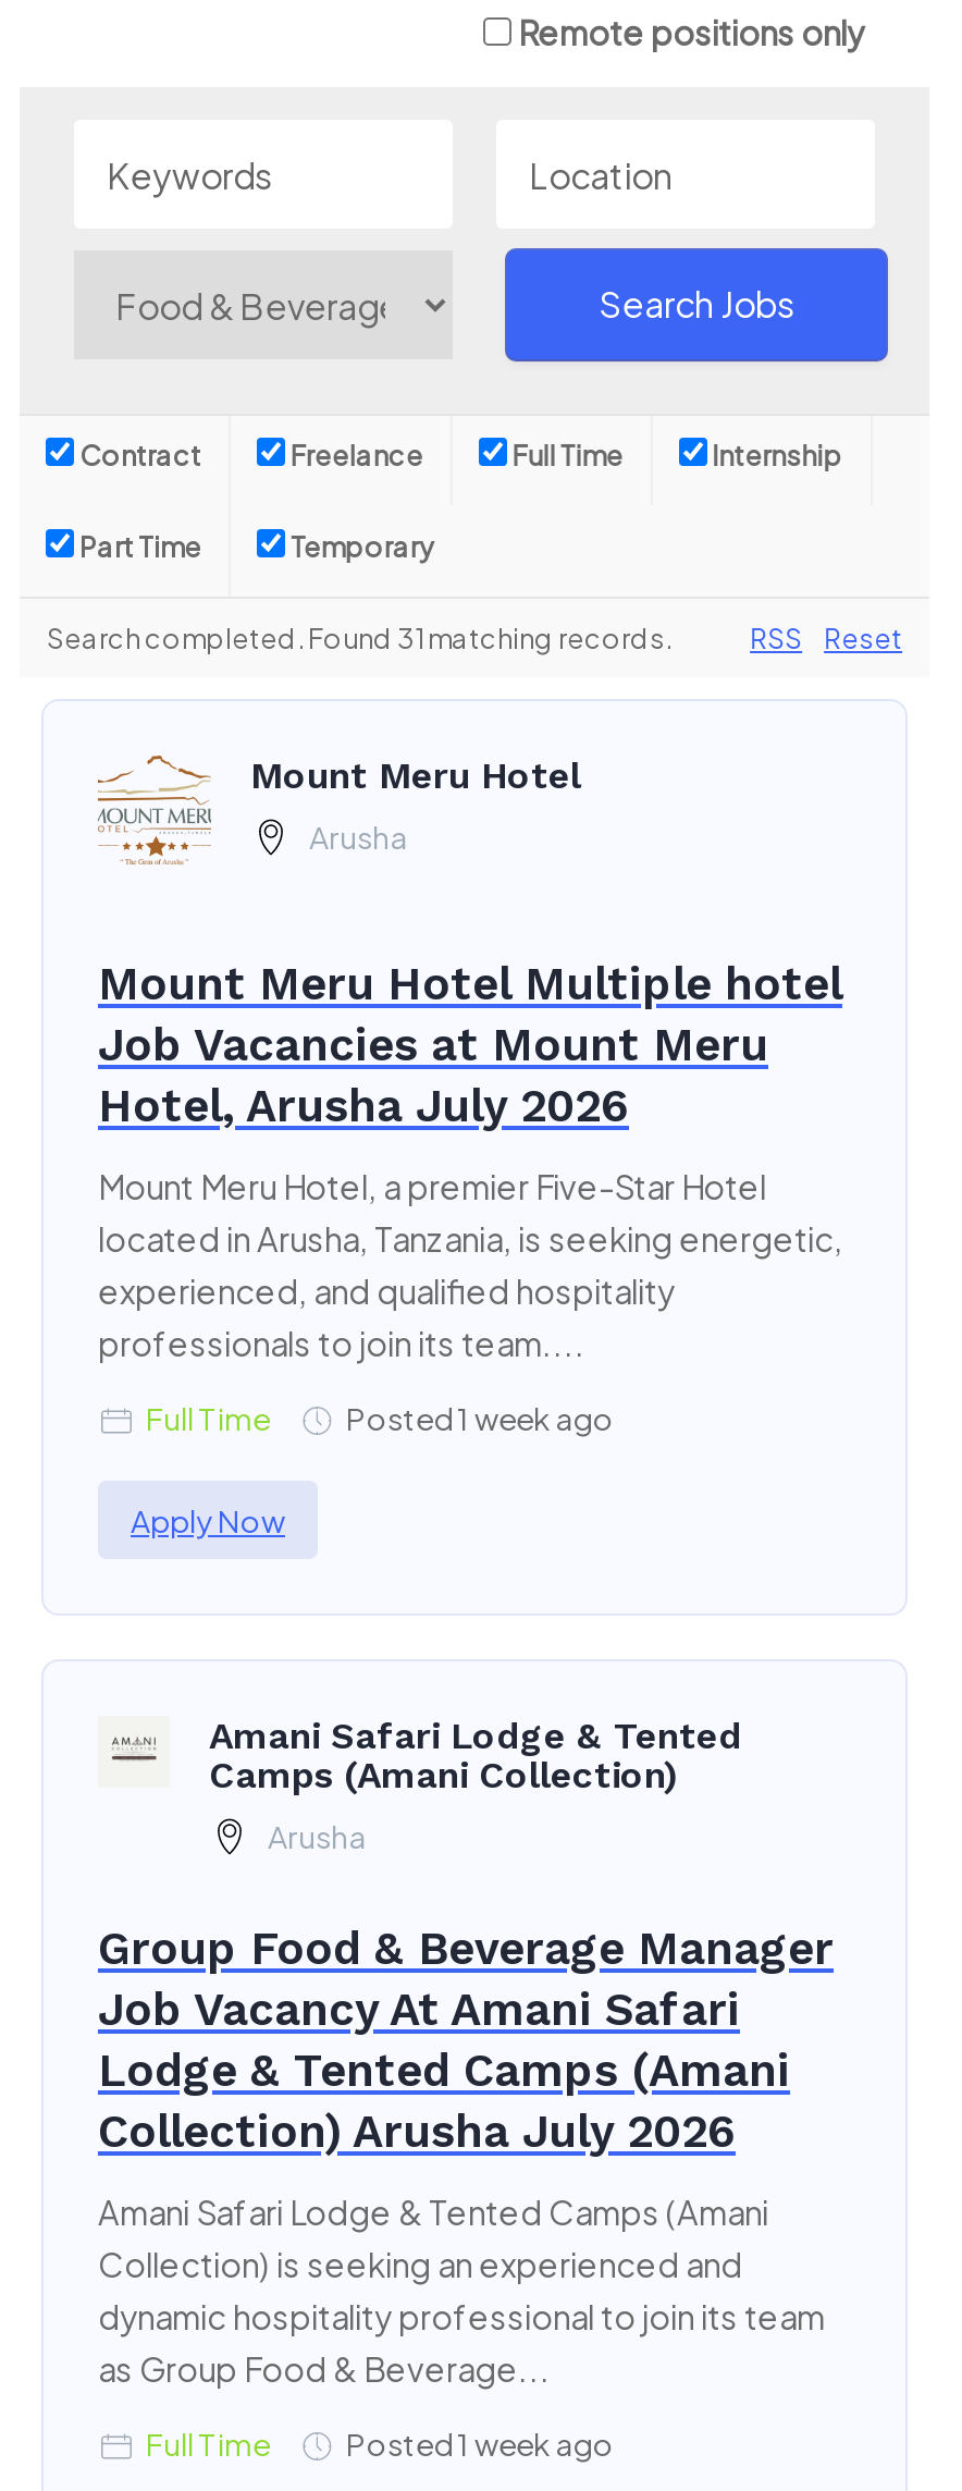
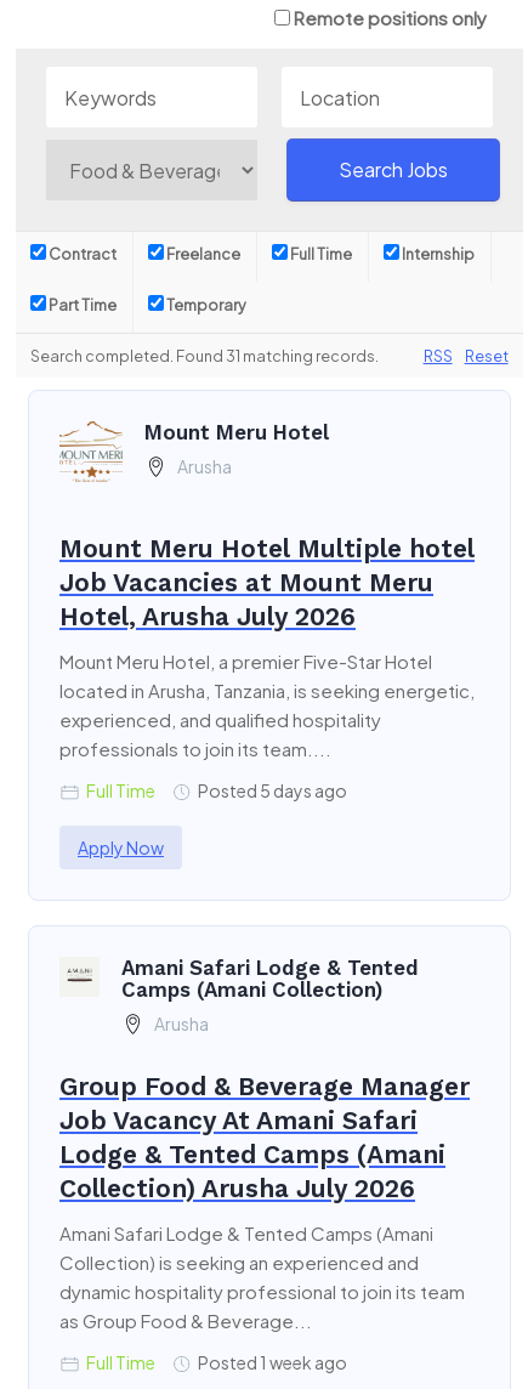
[346,1398,614,1438] Posted 1 week ago -> [198,780,347,802] Posted 5 days ago

